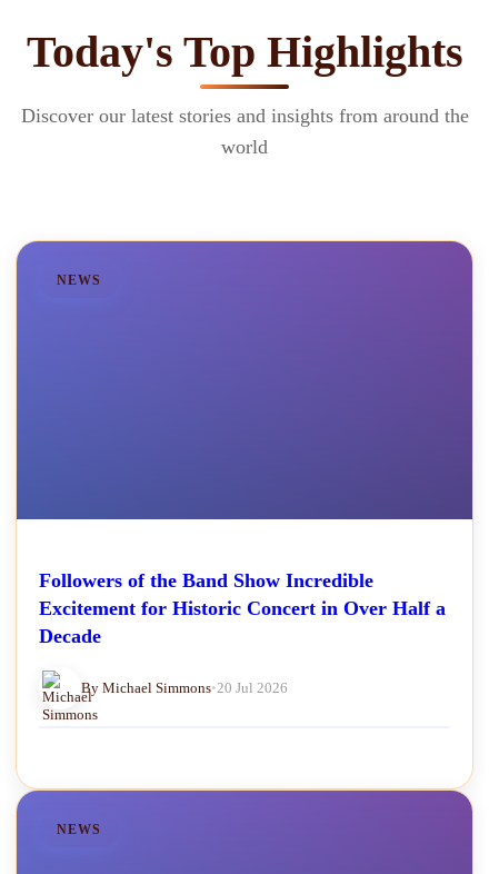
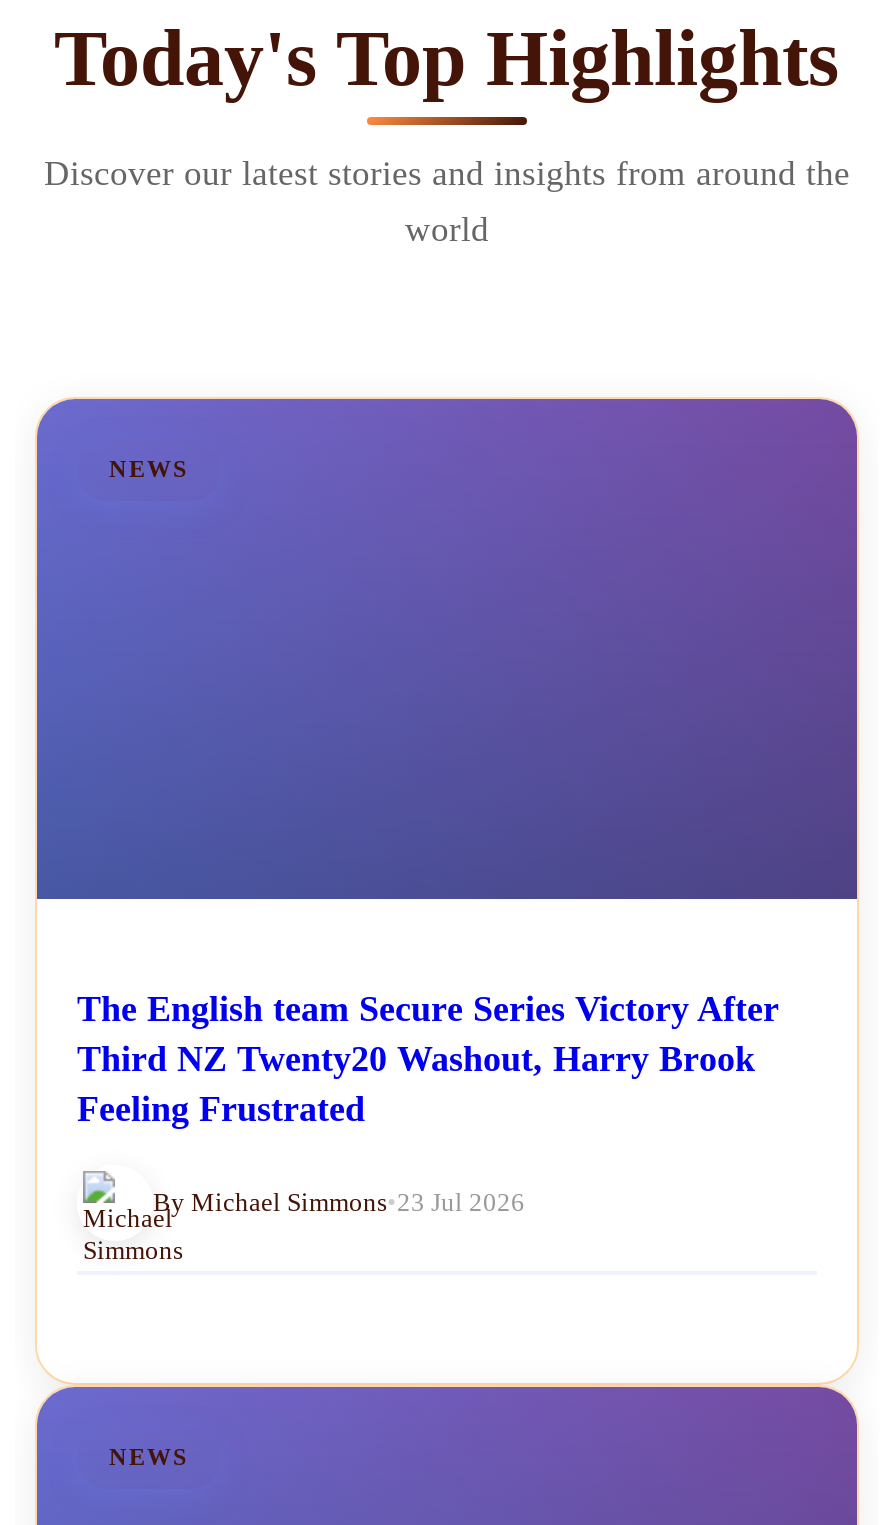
[39,569,446,647] Followers of the Band Show Incredible | Excitement for Historic Concert in Over Half a | Decade -> [77,988,779,1128] The English team Secure Series Victory After | Third NZ Twenty20 Washout, Harry Brook | Feeling Frustrated
[81,679,288,696] By Michael Simmons • 20 Jul 2026 -> [153,1186,525,1216] By Michael Simmons • 23 Jul 2026

